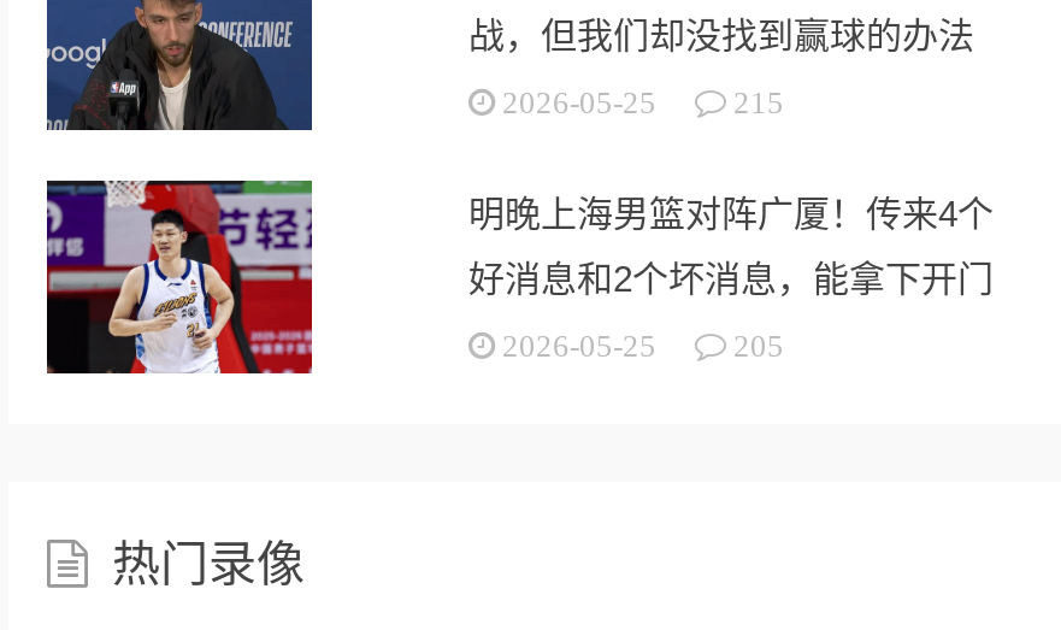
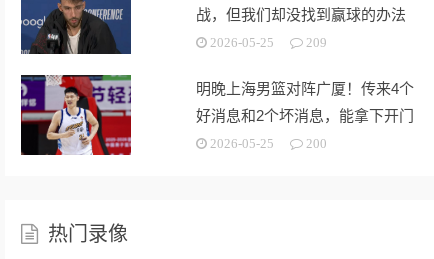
[726,86,784,117] 215 -> [303,36,327,49] 209
[726,329,784,361] 205 -> [303,137,327,150] 200

